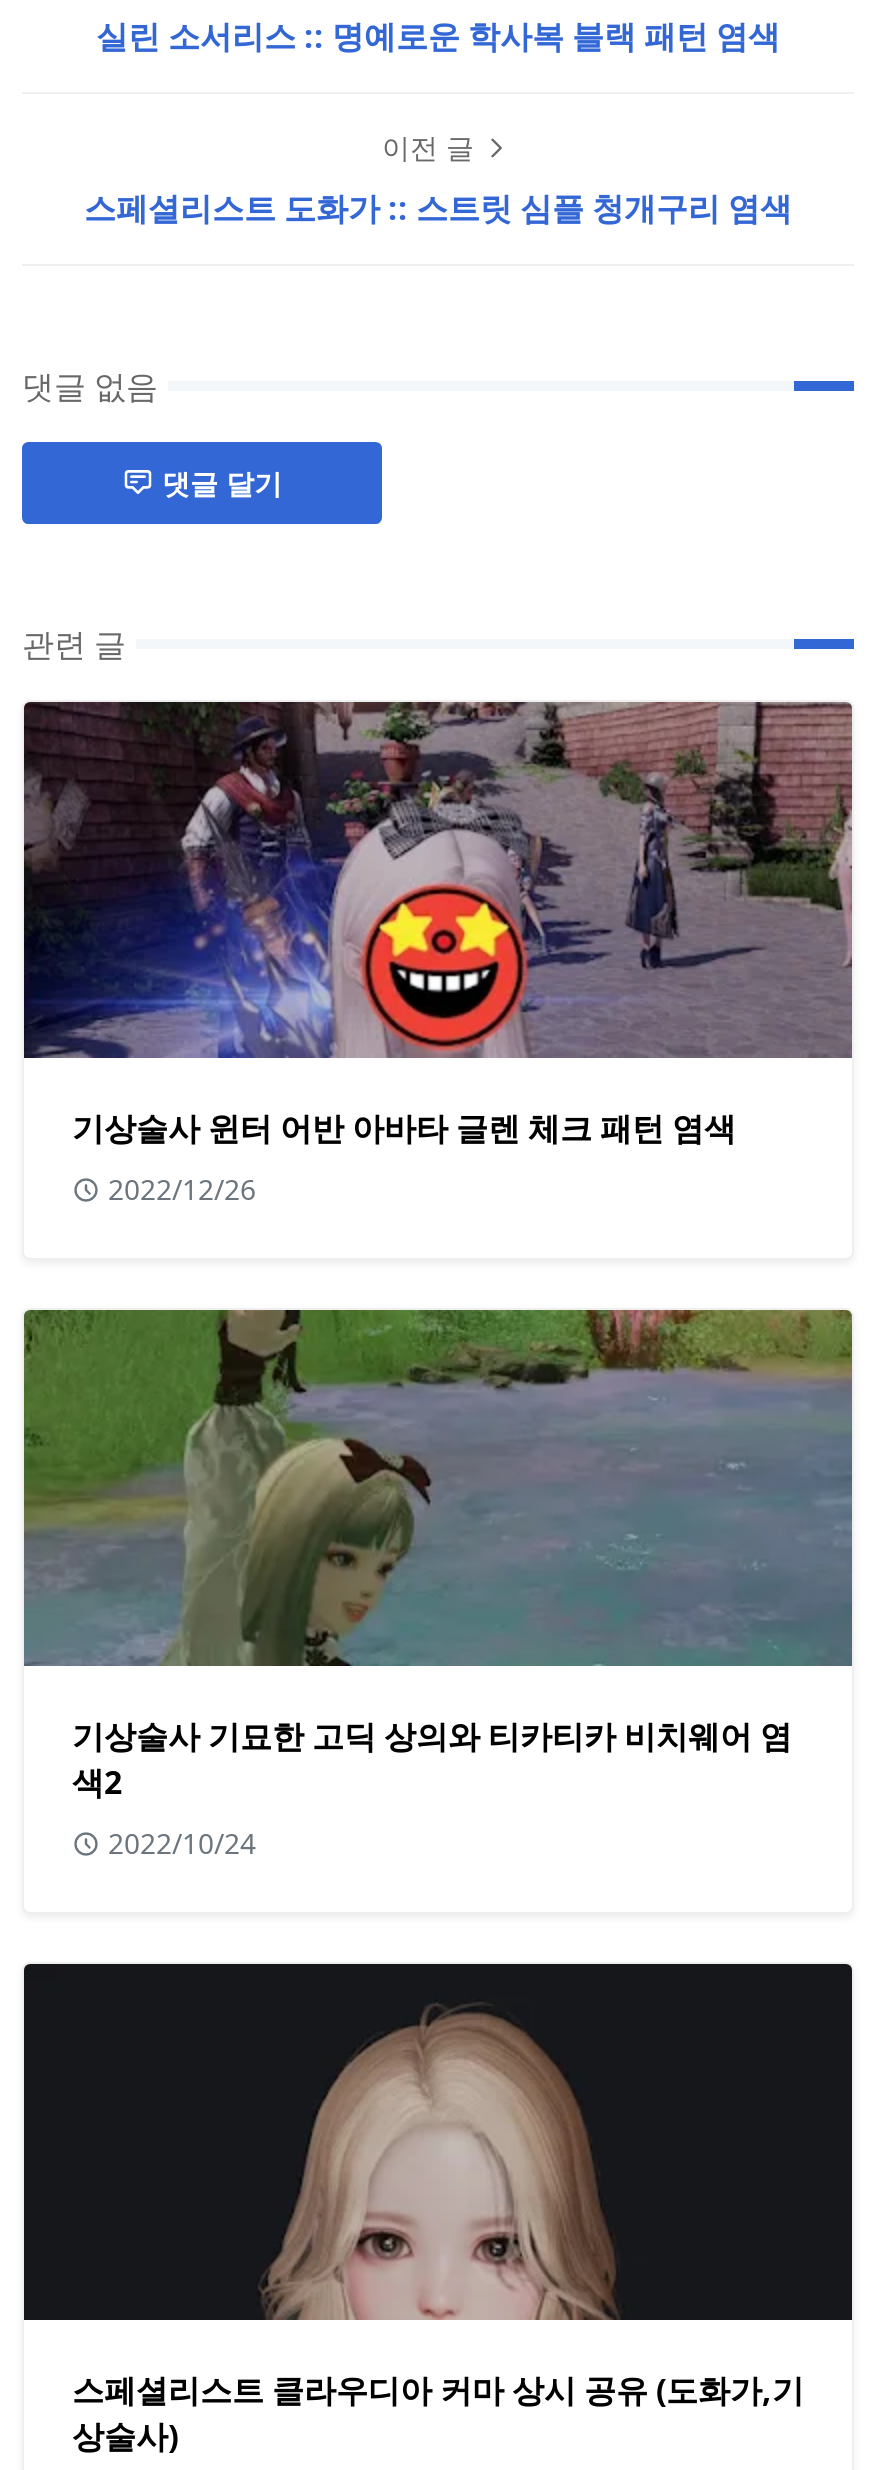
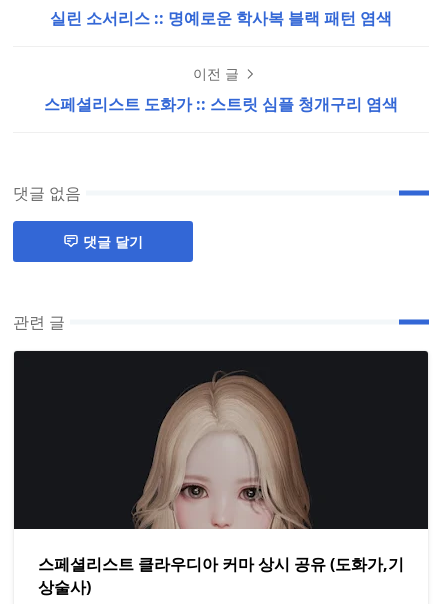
[24,700,854,1207] [image] | 기상술사 윈터 어반 아바타 글렌 체크 패턴 염색 | 2022/12/26 -> none
[22,1308,854,1861] [image] | 기상술사 기묘한 고딕 상의와 티카티카 비치웨어 염 | 색2 | 2022/10/24 -> none

